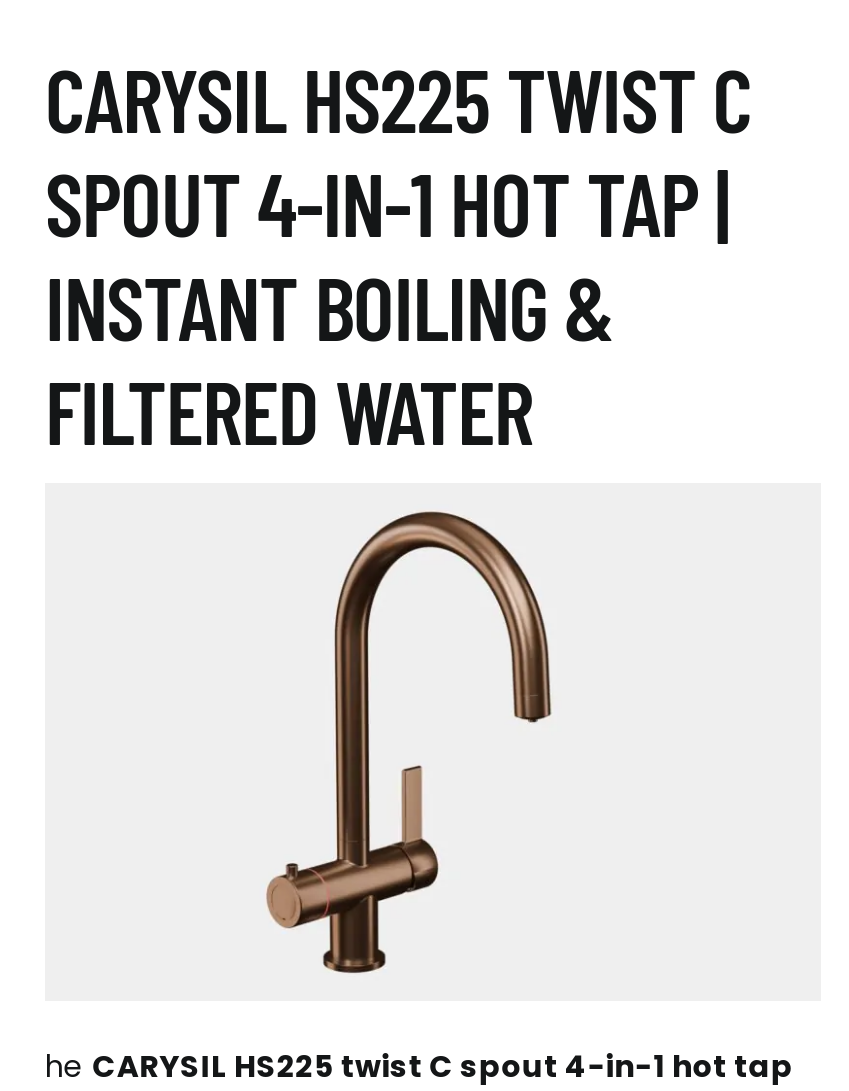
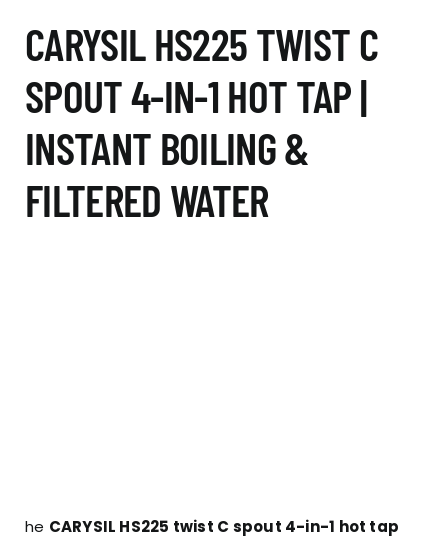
[263,509,555,977] [image] -> none

